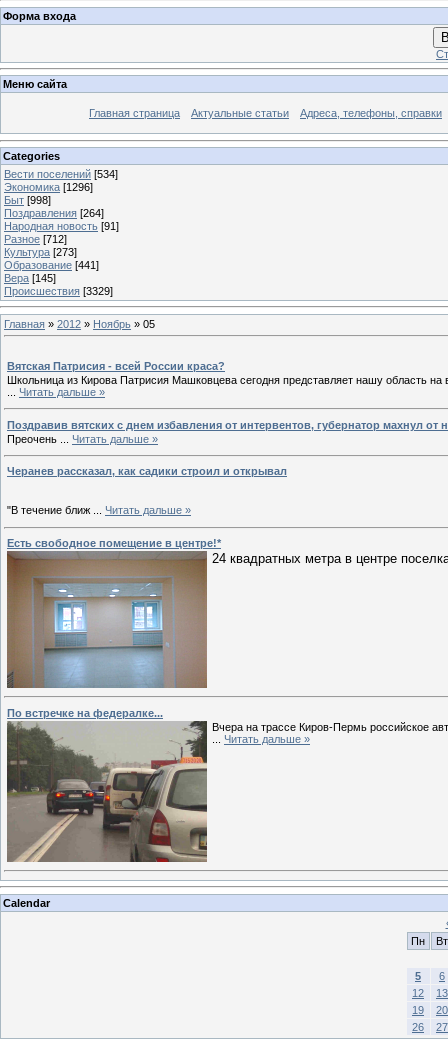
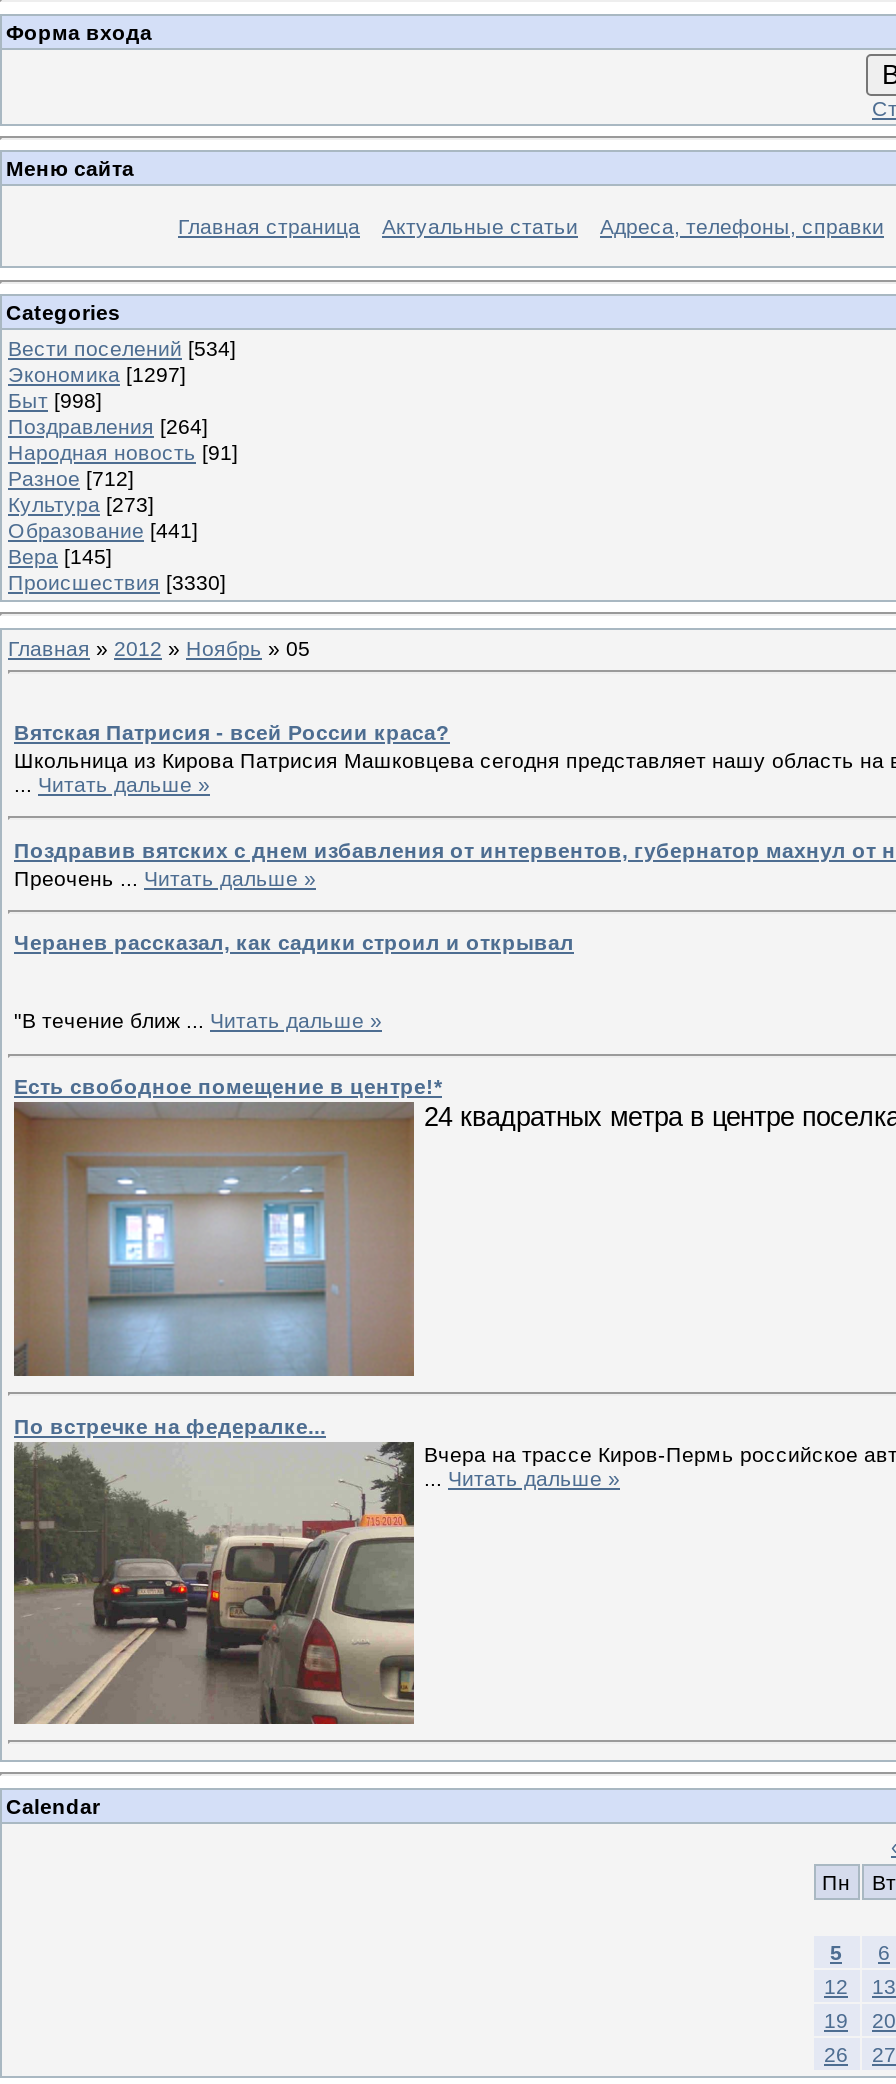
[4,181,93,193] Экономика [1296] -> [8,362,186,386] Экономика [1297]
[4,285,113,297] Происшествия [3329] -> [8,570,226,594] Происшествия [3330]

